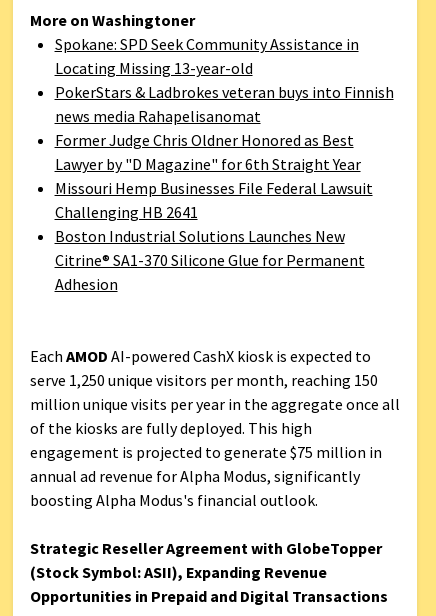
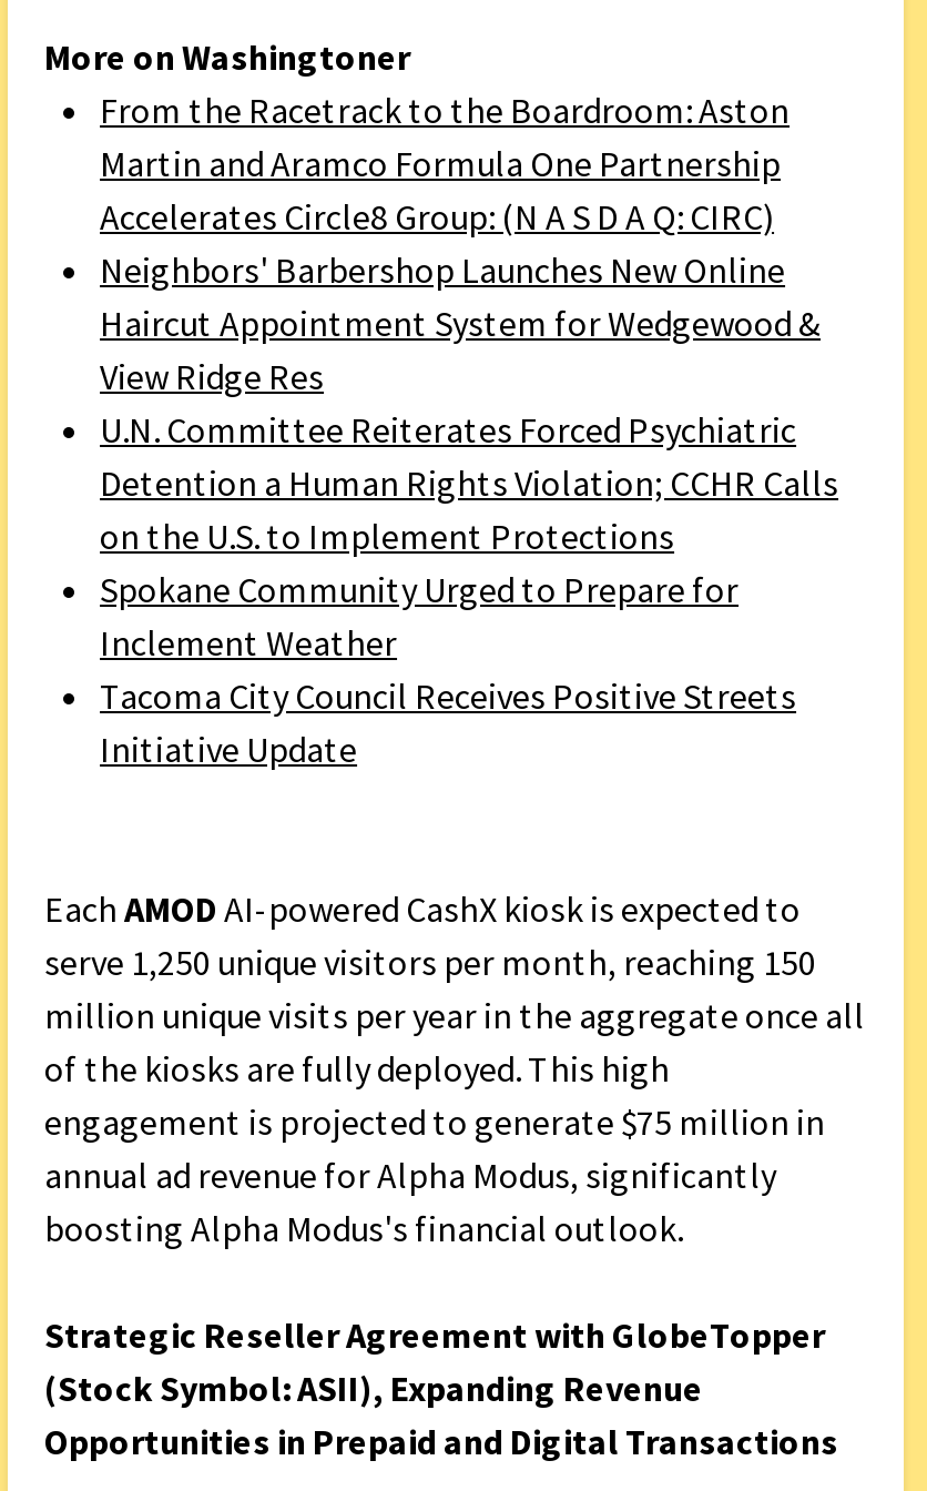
[54,34,393,294] Spokane: SPD Seek Community Assistance in | Locating Missing 13-year-old | PokerStars & Ladbrokes veteran buys into Finnish | news media Rahapelisanomat | Former Judge Chris Oldner Honored as Best | Lawyer by "D Magazine" for 6th Straight Year | Missouri Hemp Businesses File Federal Lawsuit | Challenging HB 2641 | Boston Industrial Solutions Launches New | Citrine® SA1-370 Silicone Glue for Permanent | Adhesion -> [100,88,838,771] From the Racetrack to the Boardroom: Aston | Martin and Aramco Formula One Partnership | Accelerates Circle8 Group: (N A S D A Q: CIRC) | Neighbors' Barbershop Launches New Online | Haircut Appointment System for Wedgewood & | View Ridge Res | U.N. Committee Reiterates Forced Psychiatric | Detention a Human Rights Violation; CCHR Calls | on the U.S. to Implement Protections | Spokane Community Urged to Prepare for | Inclement Weather | Tacoma City Council Receives Positive Streets | Initiative Update

